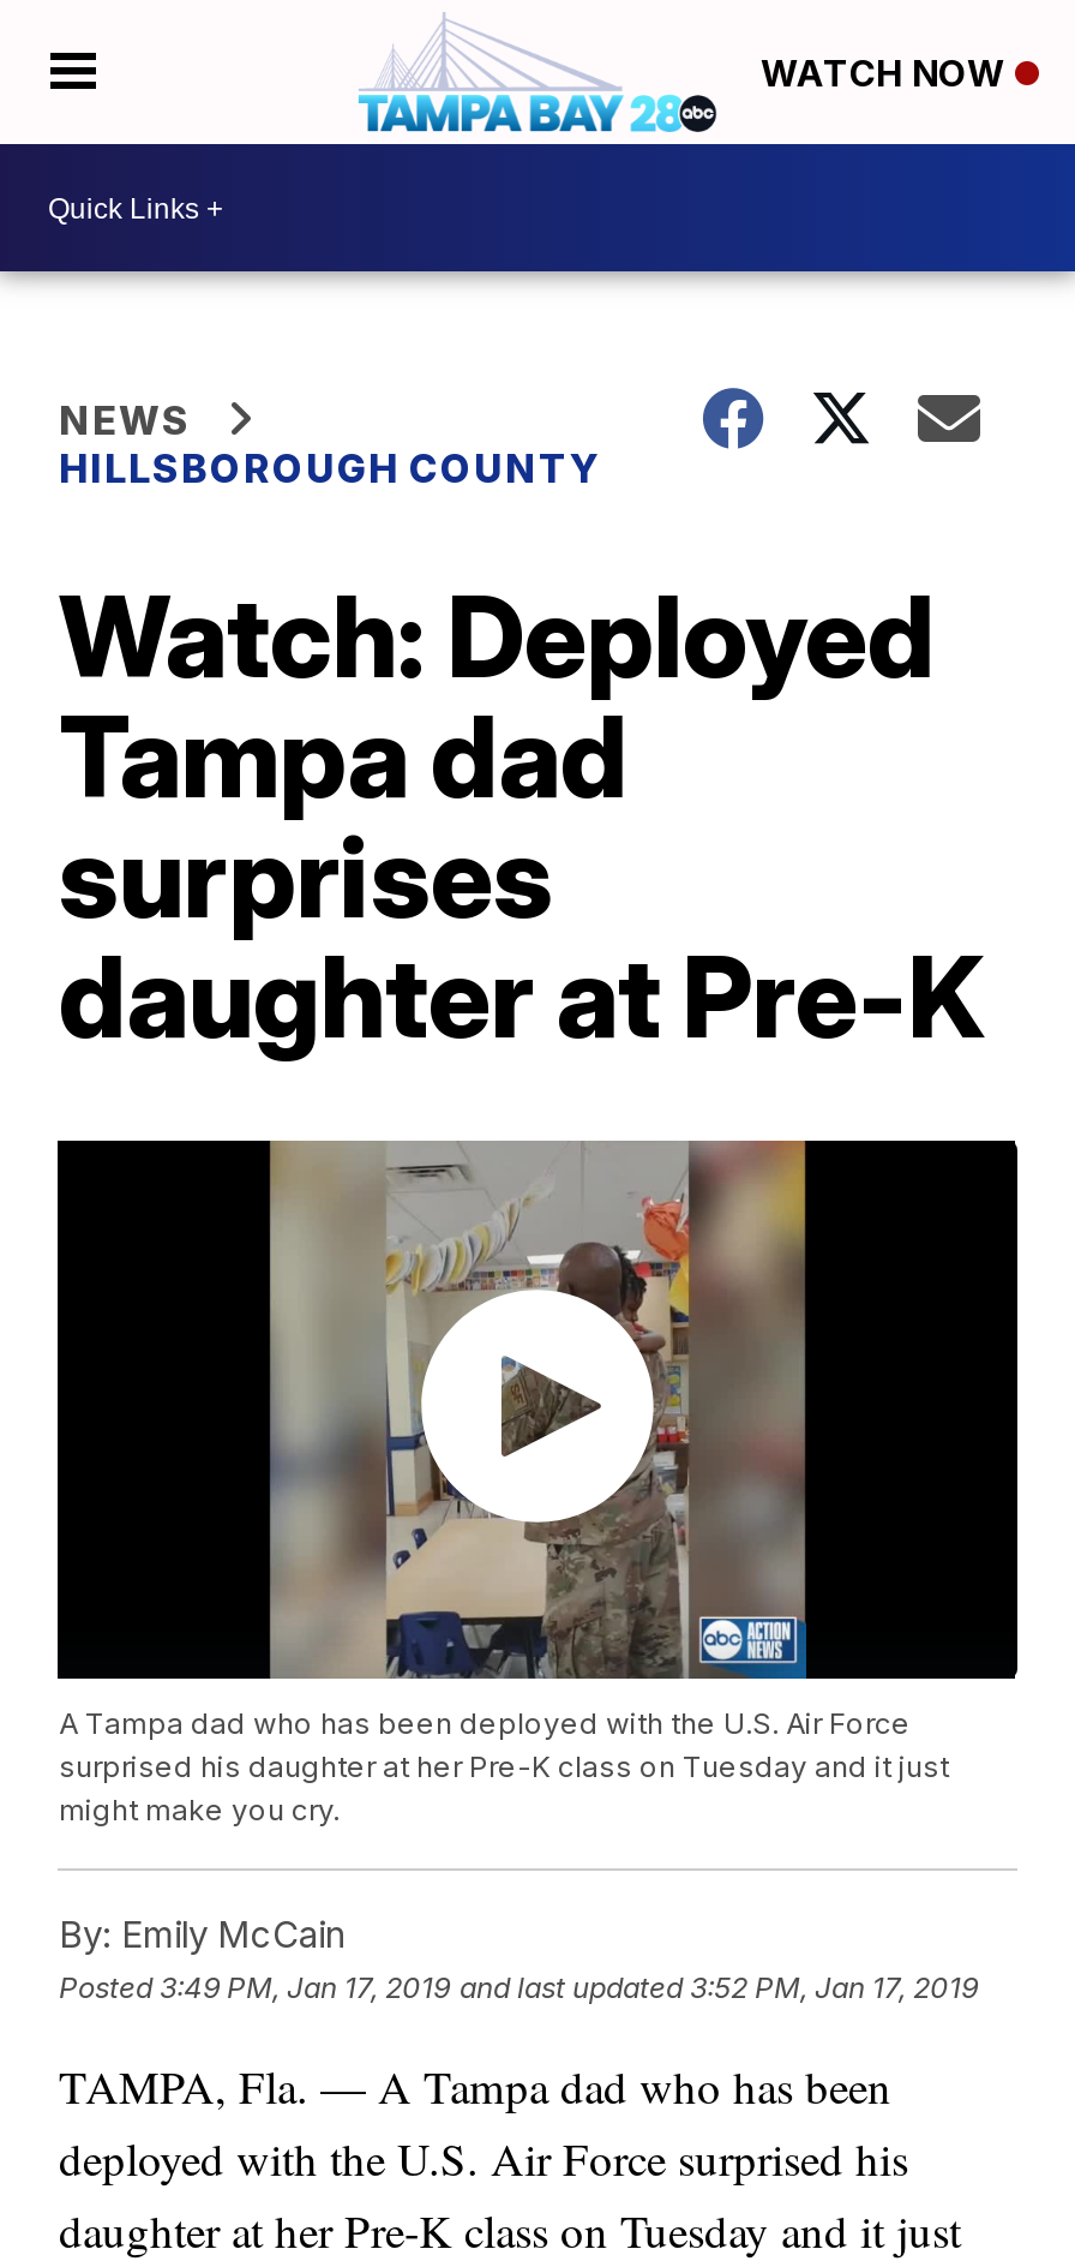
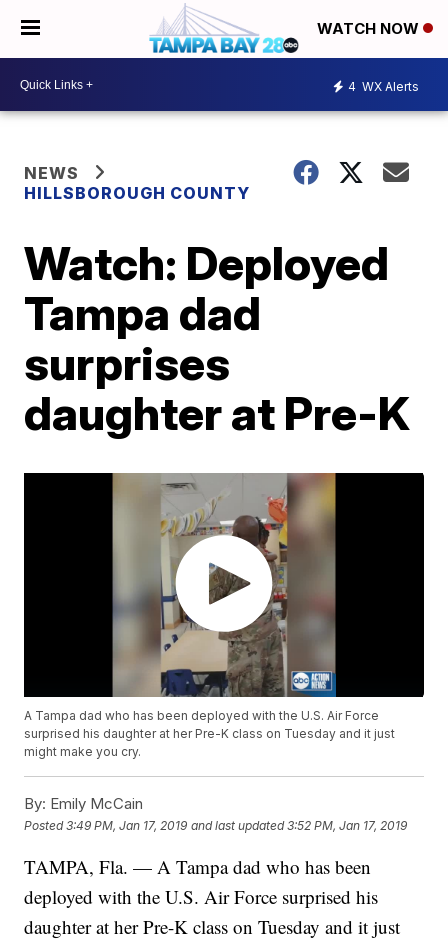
none -> [348,78,419,93] 4 WX Alerts

